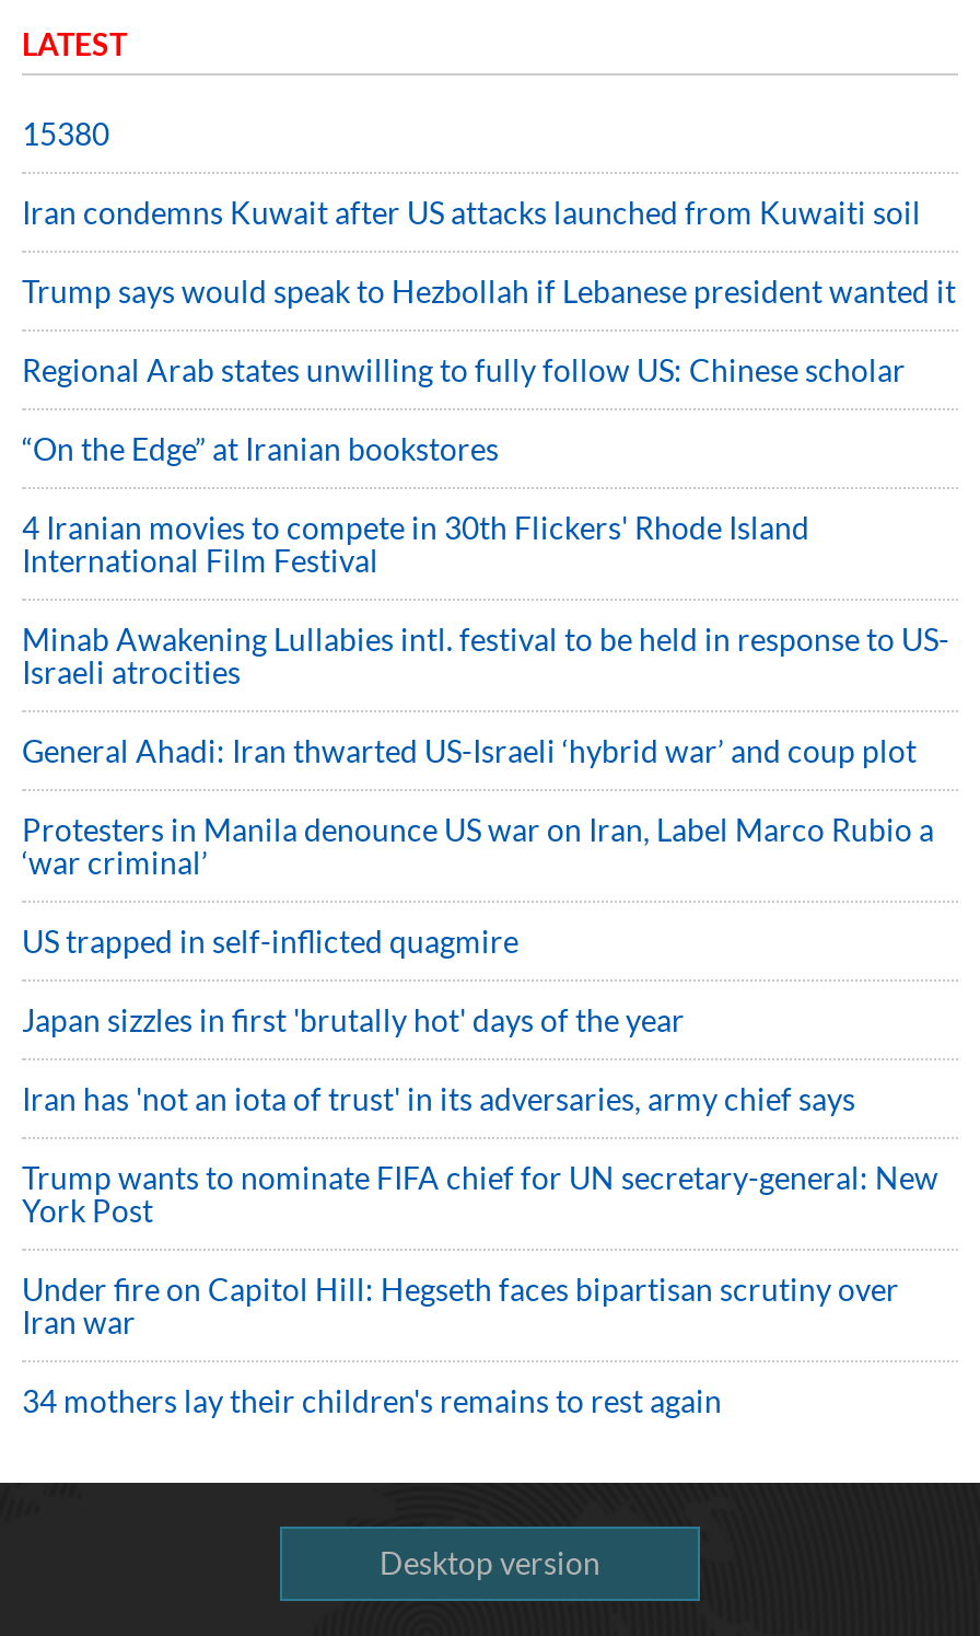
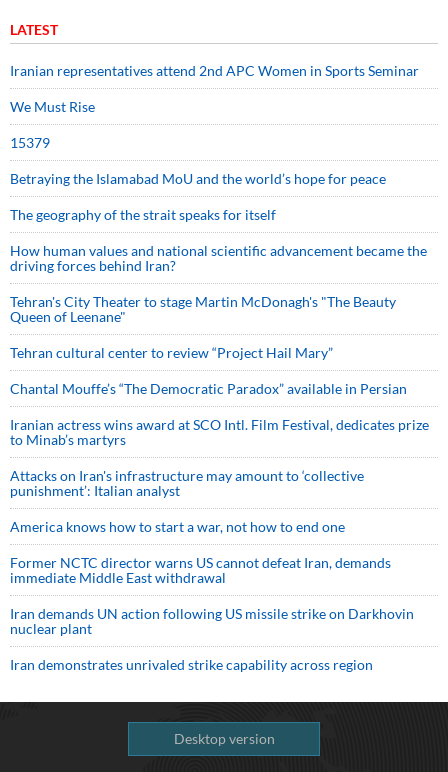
[22,115,109,153] 15380 -> [10,62,419,79] Iranian representatives attend 2nd APC Women in Sports Seminar
[22,194,921,231] Iran condemns Kuwait after US attacks launched from Kuwaiti soil -> [10,98,95,115] We Must Rise
[22,273,956,310] Trump says would speak to Hezbollah if Lebanese president wanted it -> [10,134,50,151] 15379
[22,352,906,389] Regional Arab states unwilling to fully follow US: Chinese scholar -> [10,170,386,187] Betraying the Islamabad MoU and the world’s hope for peace
[22,431,499,468] “On the Edge” at Iranian bookstores -> [10,206,276,223] The geography of the strait speaks for itself
[22,509,809,579] 4 Iranian movies to compete in 30th Flickers' Rhode Island | International Film Festival -> [10,242,427,274] How human values and national scientific advancement became the | driving forces behind Iran?
[22,621,949,691] Minab Awakening Lullabies intl. festival to be held in response to US- | Israeli atrocities -> [10,293,396,325] Tehran's City Theater to stage Martin McDonagh's "The Beauty | Queen of Leenane"
[22,733,917,770] General Ahadi: Iran thwarted US-Israeli ‘hybrid war’ and coup plot -> [10,344,333,361] Tehran cultural center to review “Project Hail Mary”
[22,811,934,881] Protesters in Manila denounce US war on Iran, Label Marco Rubio a | ‘war criminal’ -> [10,380,407,397] Chantal Mouffe’s “The Democratic Paradox” available in Persian
[22,923,525,960] US trapped in self-inflicted quagmire -> [10,416,429,448] Iranian actress wins award at SCO Intl. Film Festival, dedicates prize | to Minab’s martyrs
[22,1002,685,1039] Japan sizzles in first 'brutally hot' days of the year -> [10,467,364,499] Attacks on Iran's infrastructure may amount to ‘collective | punishment’: Italian analyst
[22,1081,862,1118] Iran has 'not an iota of trust' in its adversaries, army chief says -> [10,518,345,535] America knows how to start a war, not how to end one
[22,1159,938,1229] Trump wants to nominate FIFA chief for UN secretary-general: New | York Post -> [10,554,391,586] Former NCTC director warns US cannot defeat Iran, demands | immediate Middle East withdrawal
[22,1271,899,1341] Under fire on Capitol Hill: Hegseth faces bipartisan scrutiny over | Iran war -> [10,605,414,637] Iran demands UN action following US missile strike on Darkhovin | nuclear plant
[22,1383,722,1420] 34 mothers lay their children's remains to rest again -> [10,656,373,673] Iran demonstrates unrivaled strike capability across region

